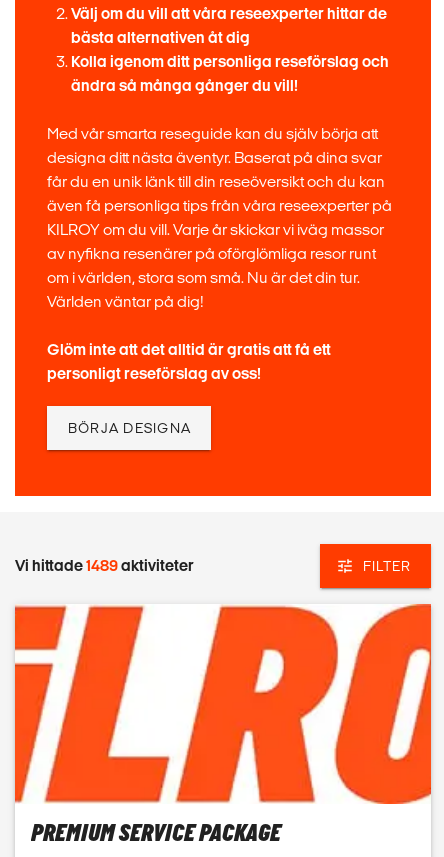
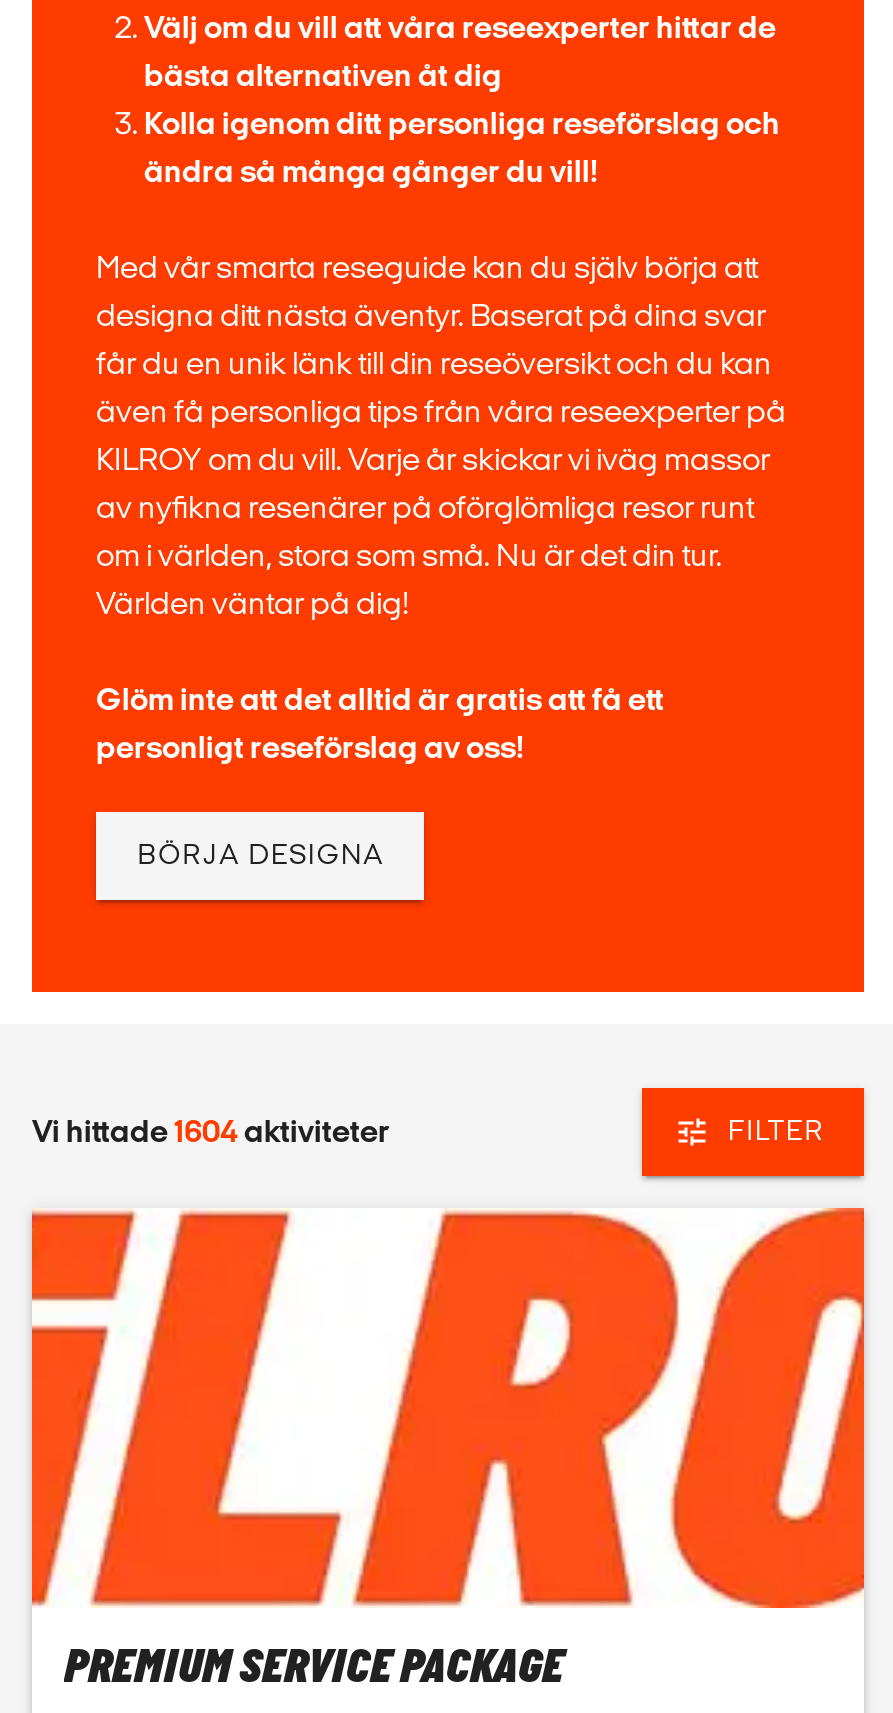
[15,557,194,574] Vi hittade 1489 aktiviteter -> [32,1114,390,1148] Vi hittade 1604 aktiviteter

